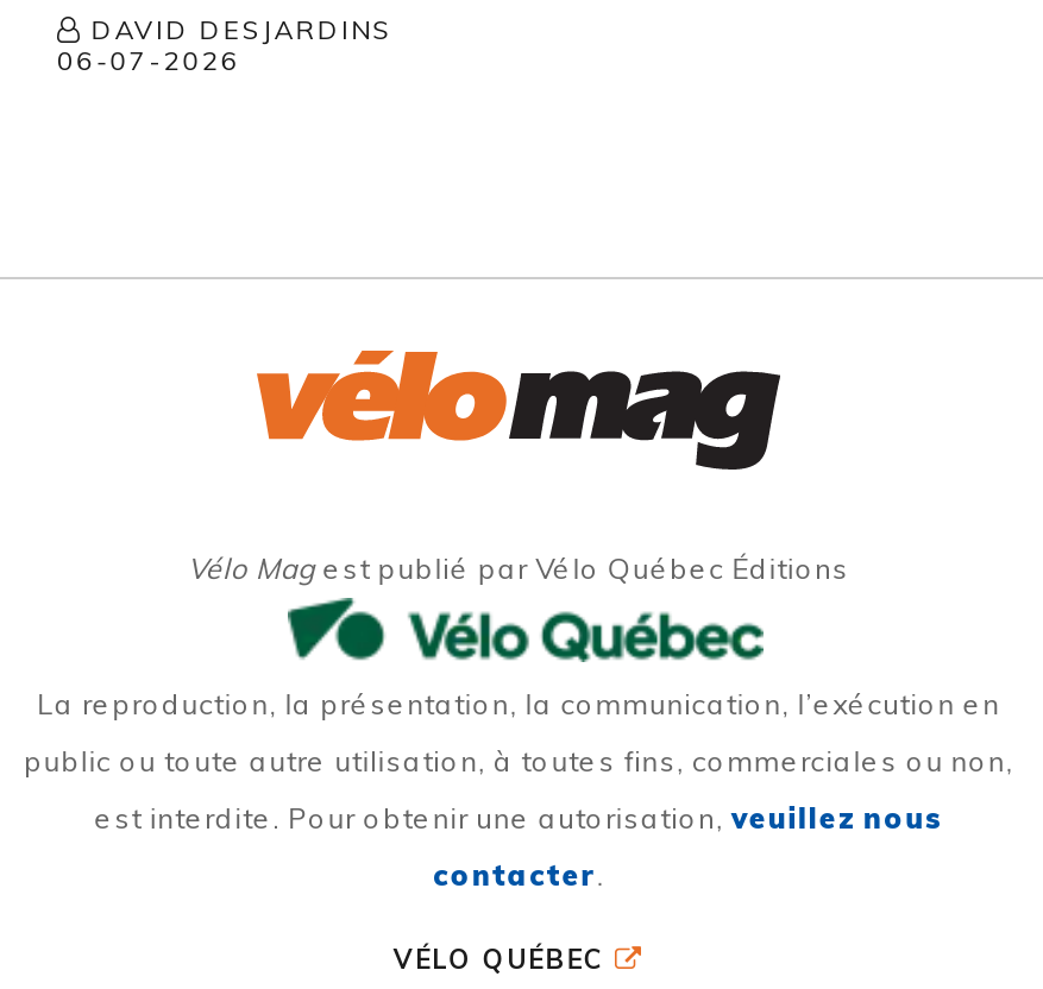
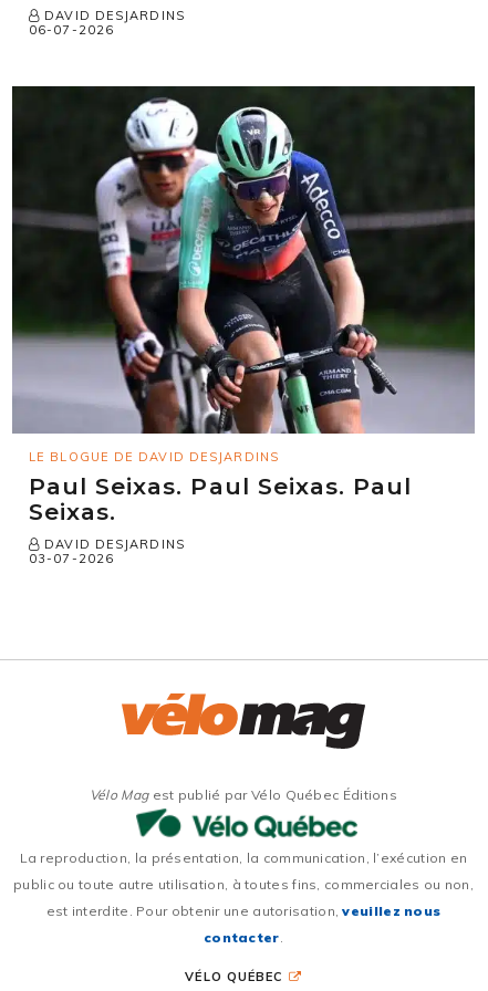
none -> [11,85,476,566] [image] | LE BLOGUE DE DAVID DESJARDINS | Paul Seixas. Paul Seixas. Paul | Seixas. | DAVID DESJARDINS | 03-07-2026

